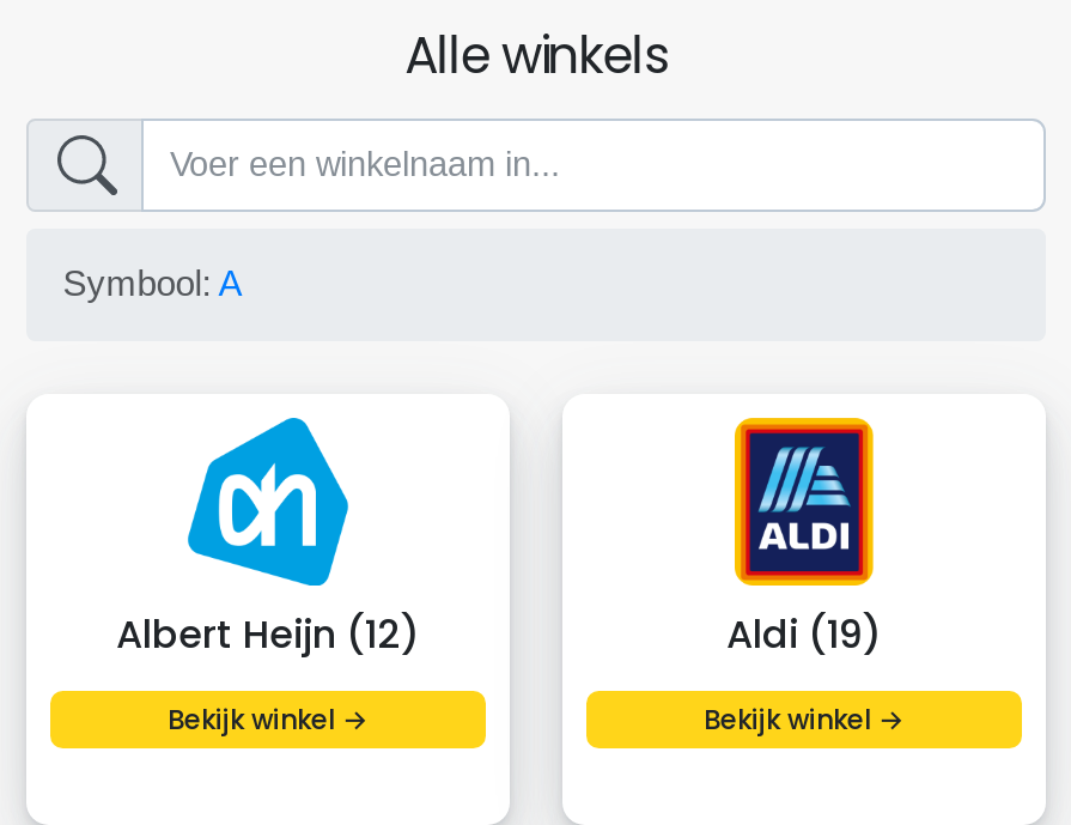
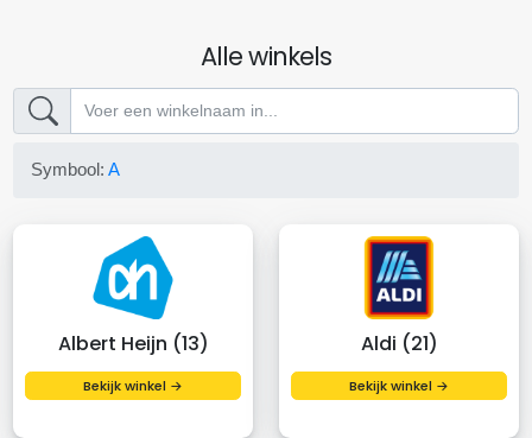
[116,606,420,661] Albert Heijn (12) -> [58,329,208,357] Albert Heijn (13)
[726,606,882,661] Aldi (19) -> [360,329,438,357] Aldi (21)

